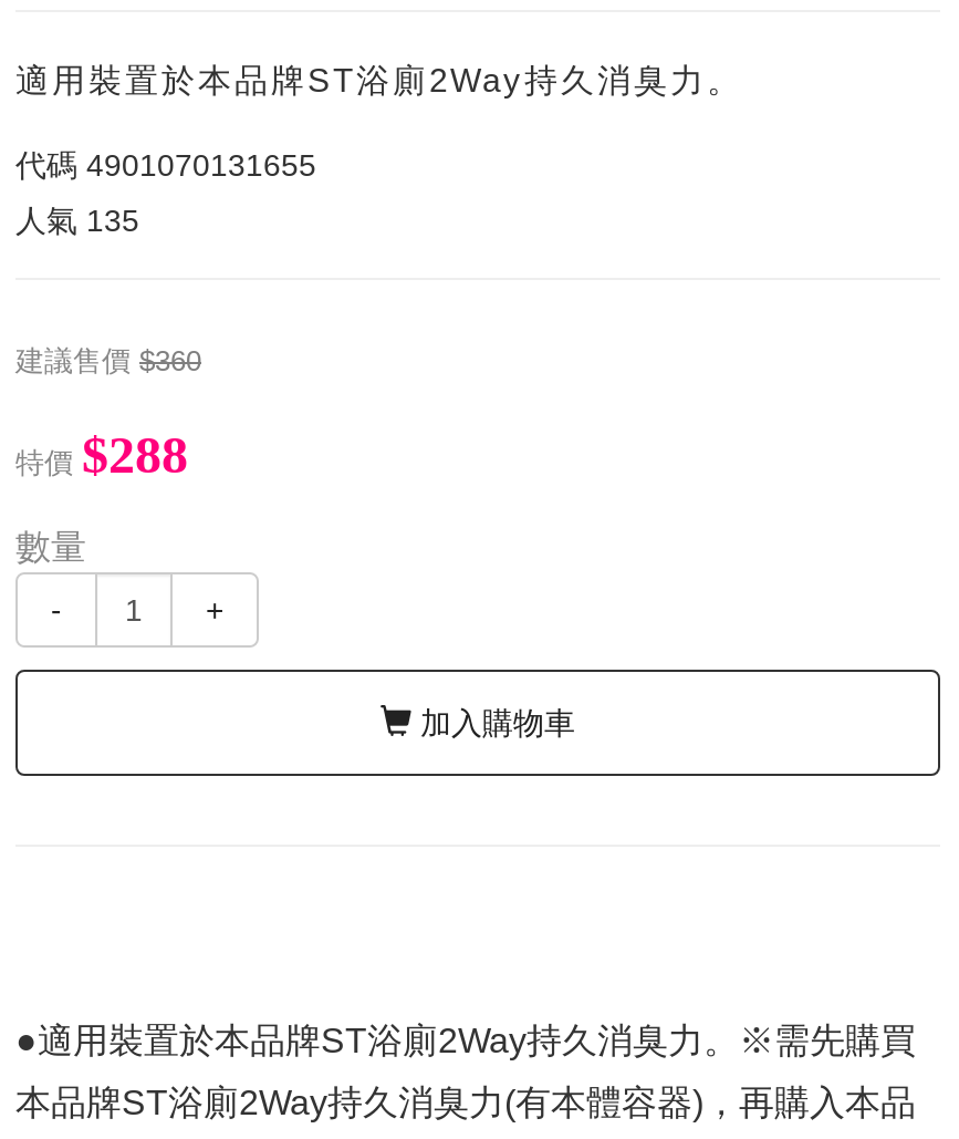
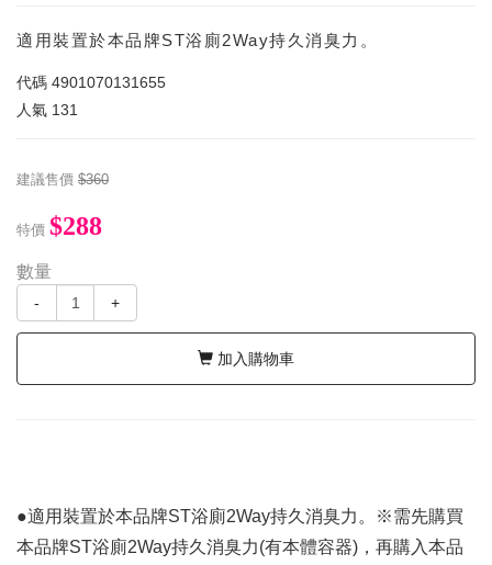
[15,203,139,238] 人氣135 -> [16,101,78,118] 人氣131

